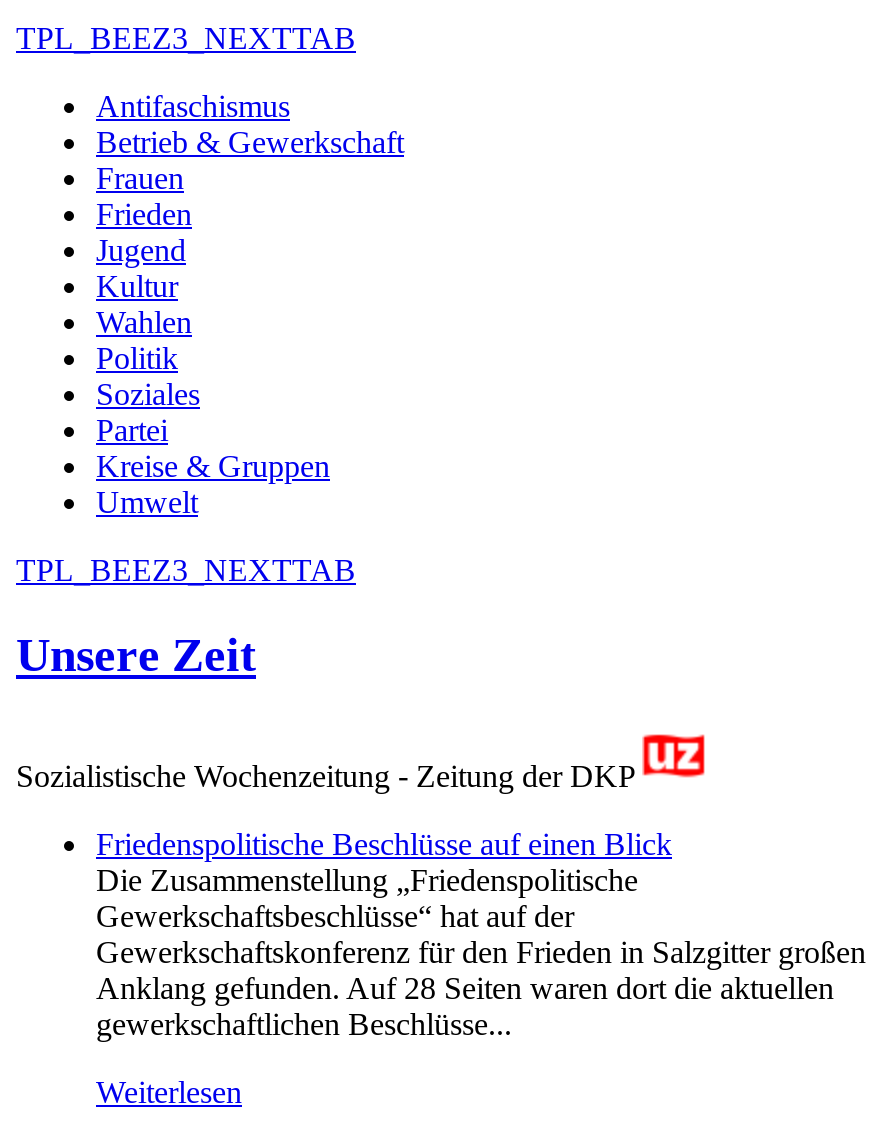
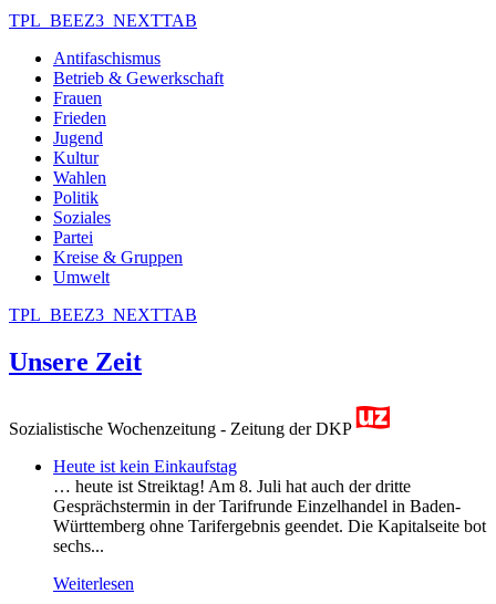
[96,826,866,1040] Friedenspolitische Beschlüsse auf einen Blick | Die Zusammenstellung „Friedenspolitische | Gewerkschaftsbeschlüsse“ hat auf der | Gewerkschaftskonferenz für den Frieden in Salzgitter großen | Anklang gefunden. Auf 28 Seiten waren dort die aktuellen | gewerkschaftlichen Beschlüsse... -> [53,456,486,555] Heute ist kein Einkaufstag | … heute ist Streiktag! Am 8. Juli hat auch der dritte | Gesprächstermin in der Tarifrunde Einzelhandel in Baden- | Württemberg ohne Tarifergebnis geendet. Die Kapitalseite bot | sechs...

